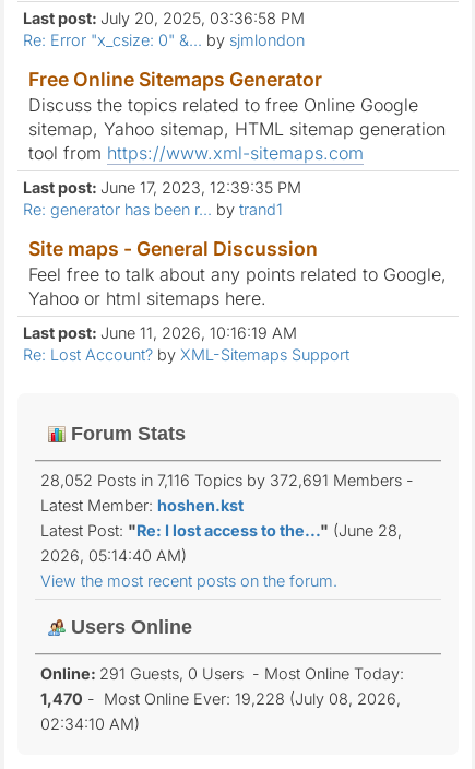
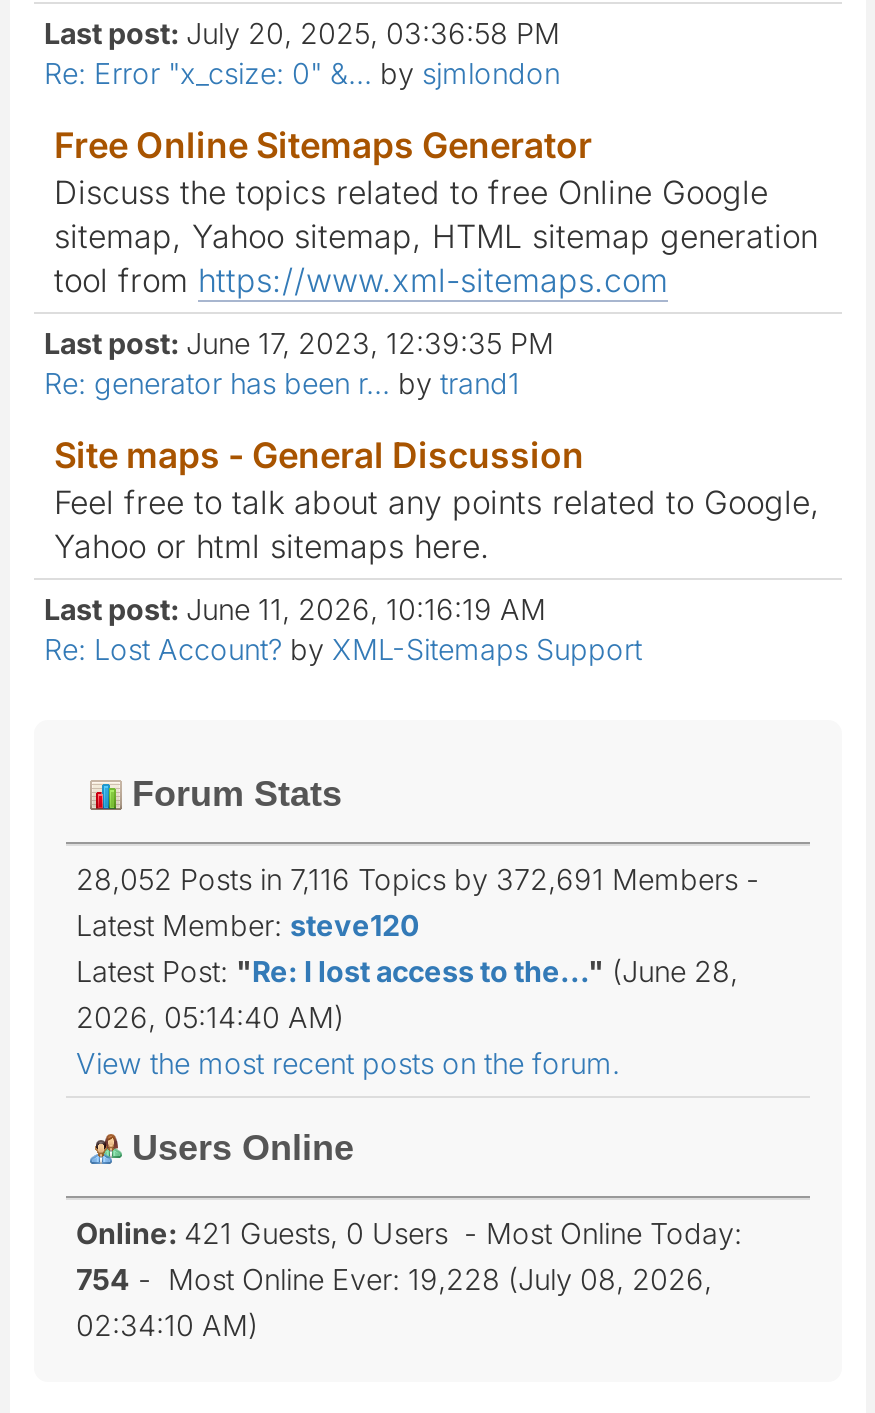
[40,495,244,514] Latest Member: hoshen.kst -> [76,907,420,941] Latest Member: steve120
[40,664,404,682] Online: 291 Guests, 0 Users - Most Online Today: -> [76,1215,742,1249] Online: 421 Guests, 0 Users - Most Online Today:
[40,689,401,707] 1,470 - Most Online Ever: 19,228 (July 08, 2026, -> [76,1261,712,1295] 754 - Most Online Ever: 19,228 (July 08, 2026,

